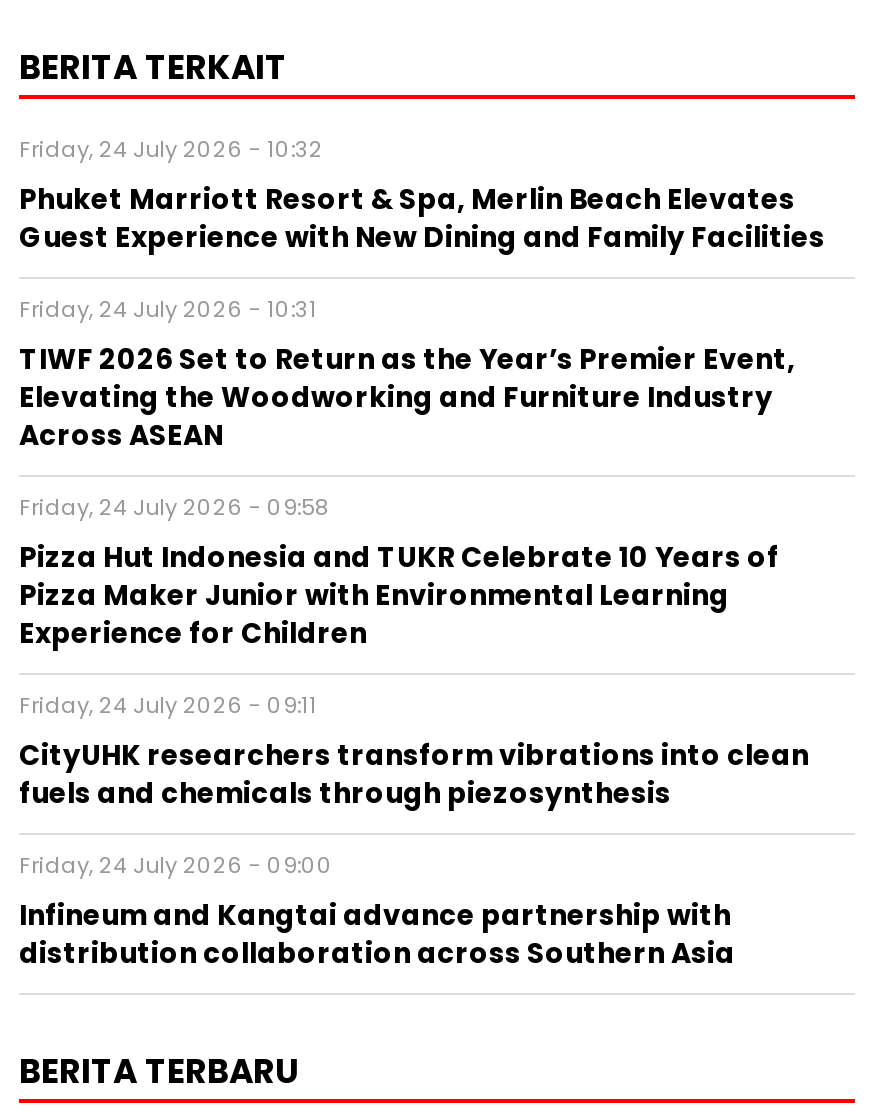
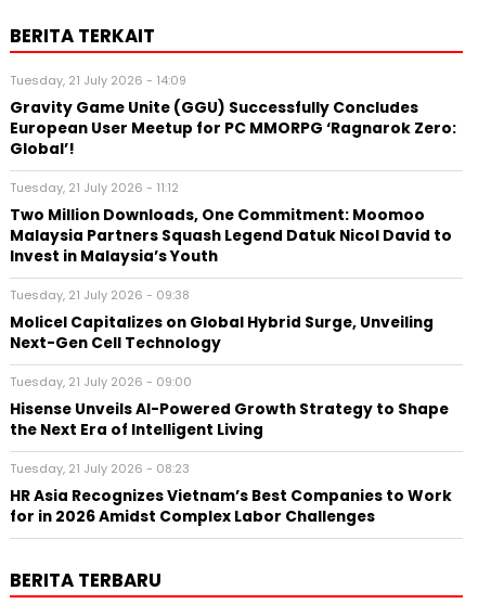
[19,133,825,257] Friday, 24 July 2026 - 10:32 | Phuket Marriott Resort & Spa, Merlin Beach Elevates | Guest Experience with New Dining and Family Facilities -> [10,72,456,159] Tuesday, 21 July 2026 - 14:09 | Gravity Game Unite (GGU) Successfully Concludes | European User Meetup for PC MMORPG ‘Ragnarok Zero: | Global’!
[19,293,795,455] Friday, 24 July 2026 - 10:31 | TIWF 2026 Set to Return as the Year’s Premier Event, | Elevating the Woodworking and Furniture Industry | Across ASEAN -> [10,179,452,267] Tuesday, 21 July 2026 - 11:12 | Two Million Downloads, One Commitment: Moomoo | Malaysia Partners Squash Legend Datuk Nicol David to | Invest in Malaysia’s Youth
[19,491,779,653] Friday, 24 July 2026 - 09:58 | Pizza Hut Indonesia and TUKR Celebrate 10 Years of | Pizza Maker Junior with Environmental Learning | Experience for Children -> [10,286,434,354] Tuesday, 21 July 2026 - 09:38 | Molicel Capitalizes on Global Hybrid Surge, Unveiling | Next-Gen Cell Technology
[19,689,809,813] Friday, 24 July 2026 - 09:11 | CityUHK researchers transform vibrations into clean | fuels and chemicals through piezosynthesis -> [10,373,449,440] Tuesday, 21 July 2026 - 09:00 | Hisense Unveils AI-Powered Growth Strategy to Shape | the Next Era of Intelligent Living
[19,849,735,973] Friday, 24 July 2026 - 09:00 | Infineum and Kangtai advance partnership with | distribution collaboration across Southern Asia -> [10,460,452,527] Tuesday, 21 July 2026 - 08:23 | HR Asia Recognizes Vietnam’s Best Companies to Work | for in 2026 Amidst Complex Labor Challenges

